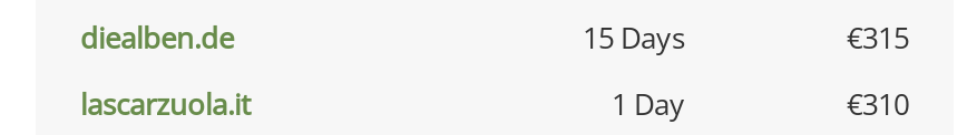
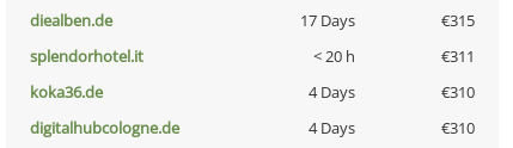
[583,18,685,58] 15 Days -> [300,10,355,31] 17 Days
[80,84,685,124] lascarzuola.it | 1 Day -> [30,45,475,138] splendorhotel.it | < 20 h | €311 | koka36.de | 4 Days | €310 | digitalhubcologne.de | 4 Days

